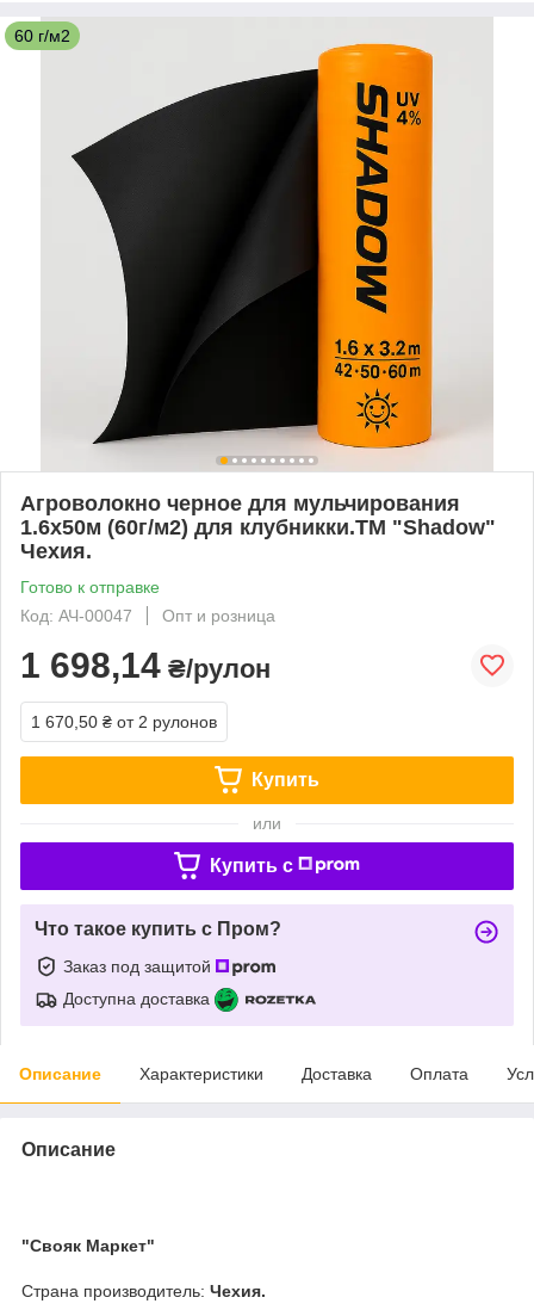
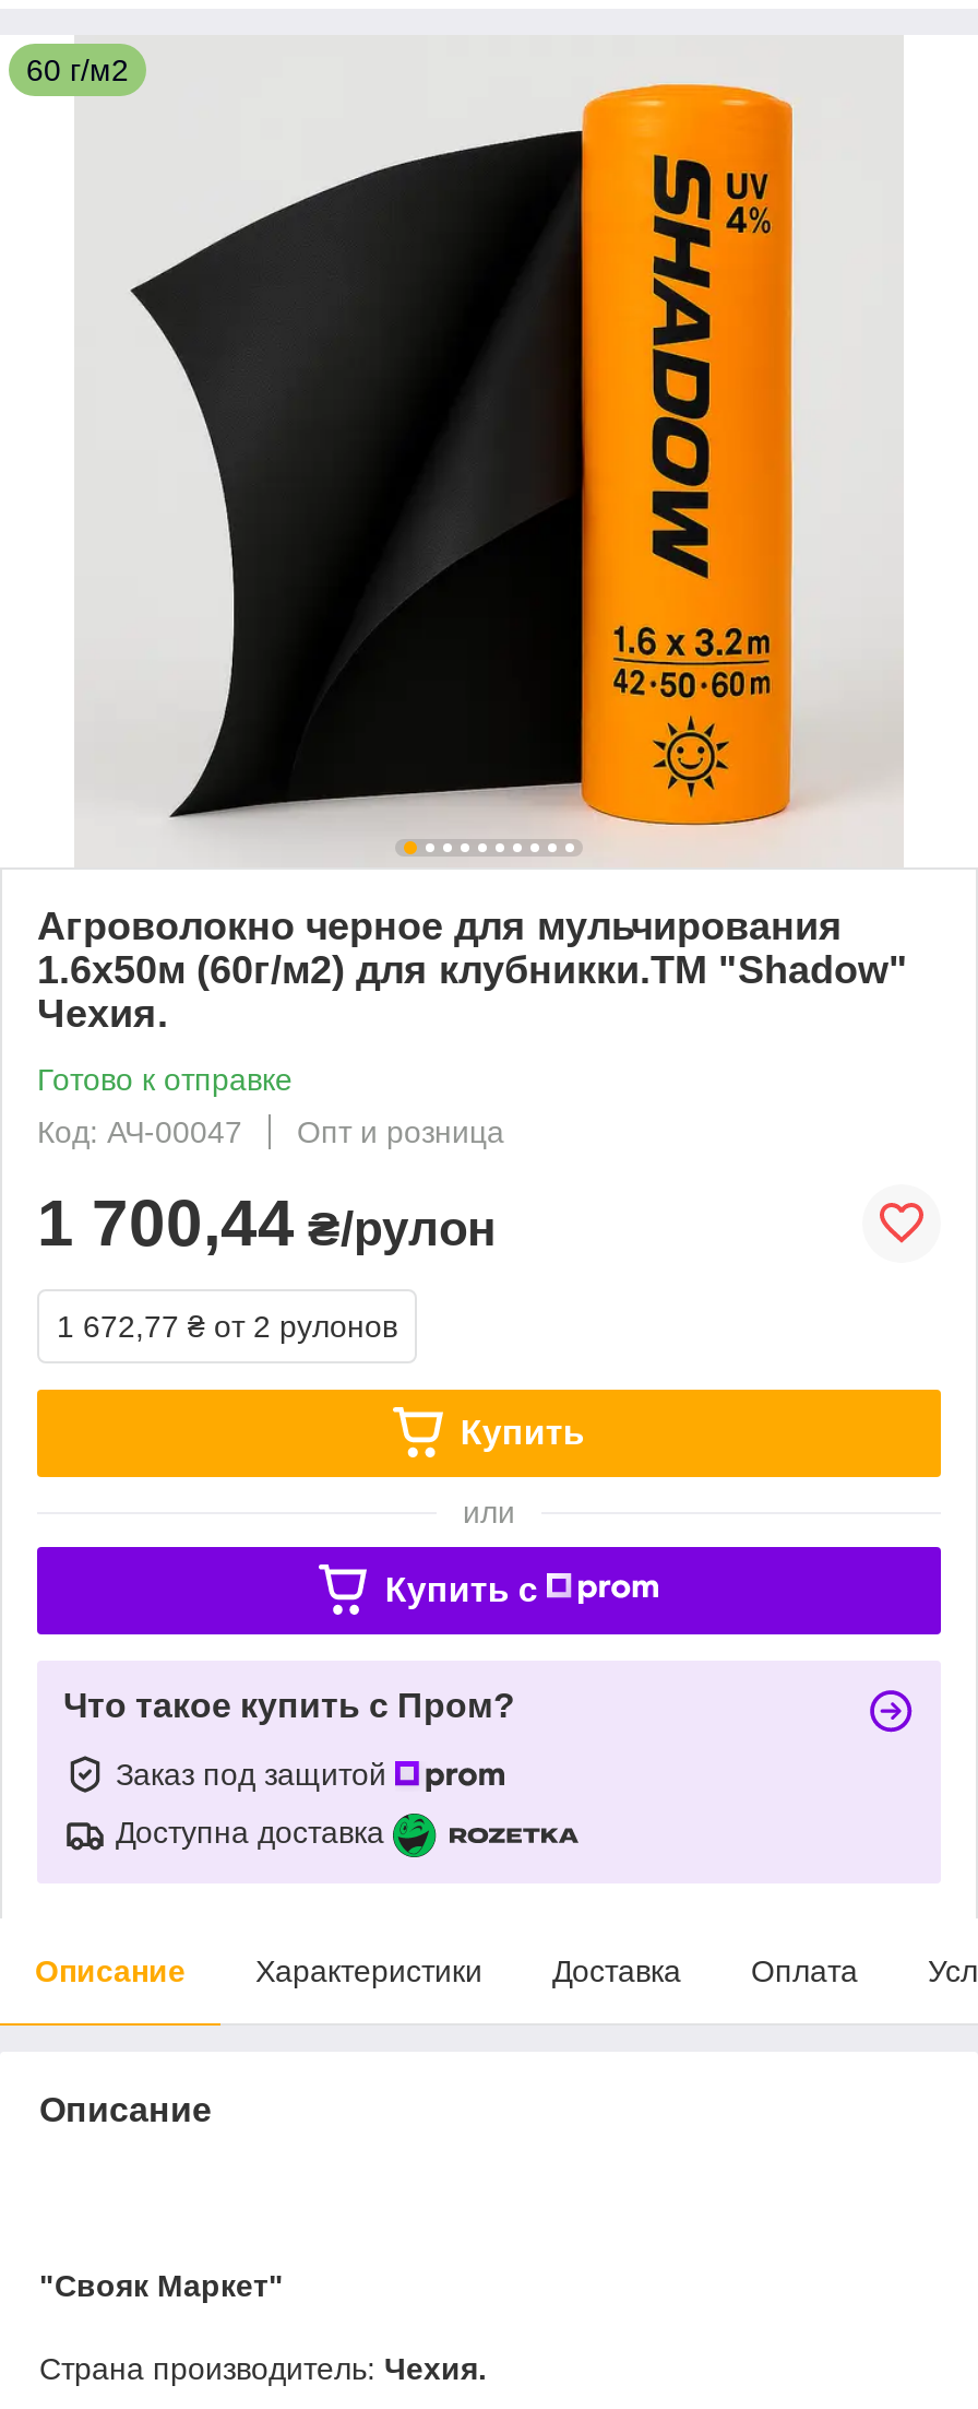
[20,645,271,685] 1 698,14 ₴/рулон -> [37,1186,496,1258] 1 700,44 ₴/рулон
[31,712,217,731] 1 670,50 ₴ от 2 рулонов -> [57,1308,397,1343] 1 672,77 ₴ от 2 рулонов

